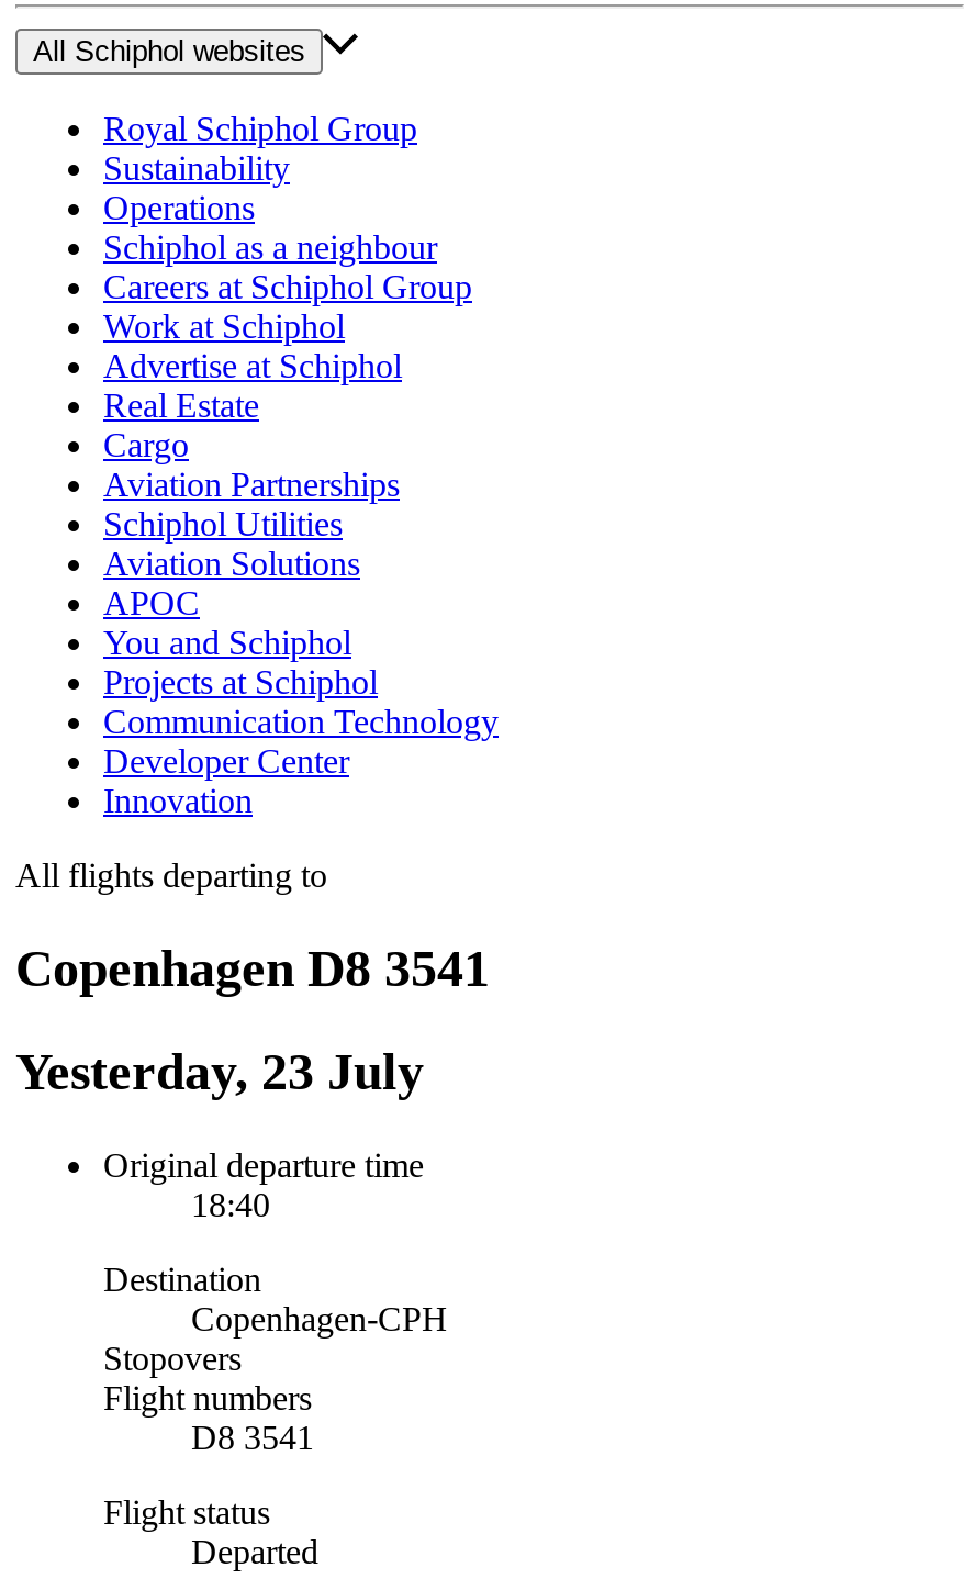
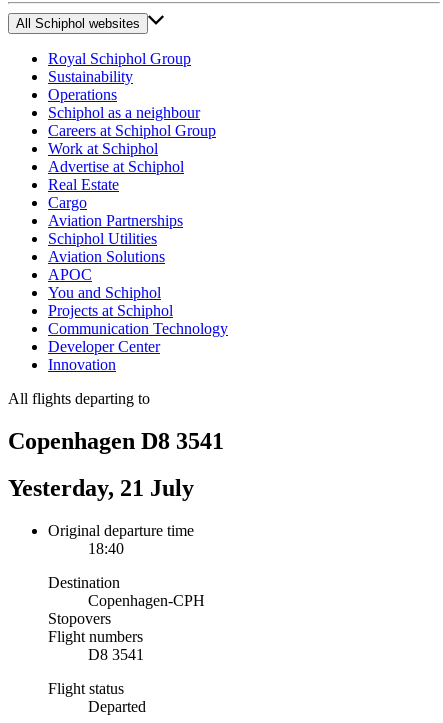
[15,1043,424,1100] Yesterday, 23 July -> [8,475,194,501] Yesterday, 21 July

